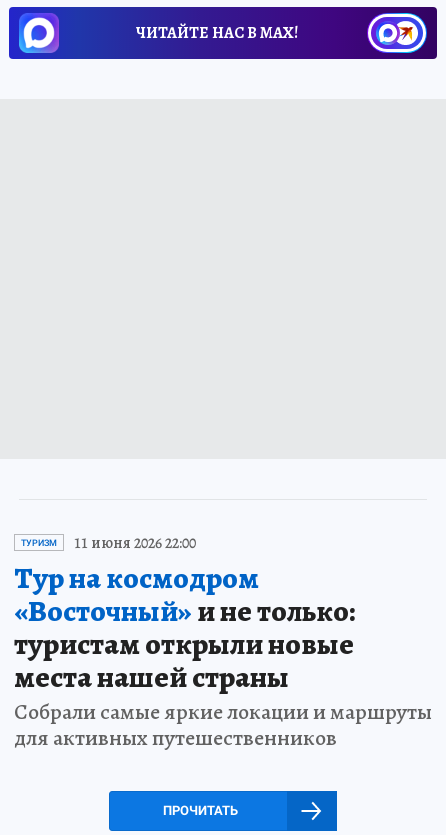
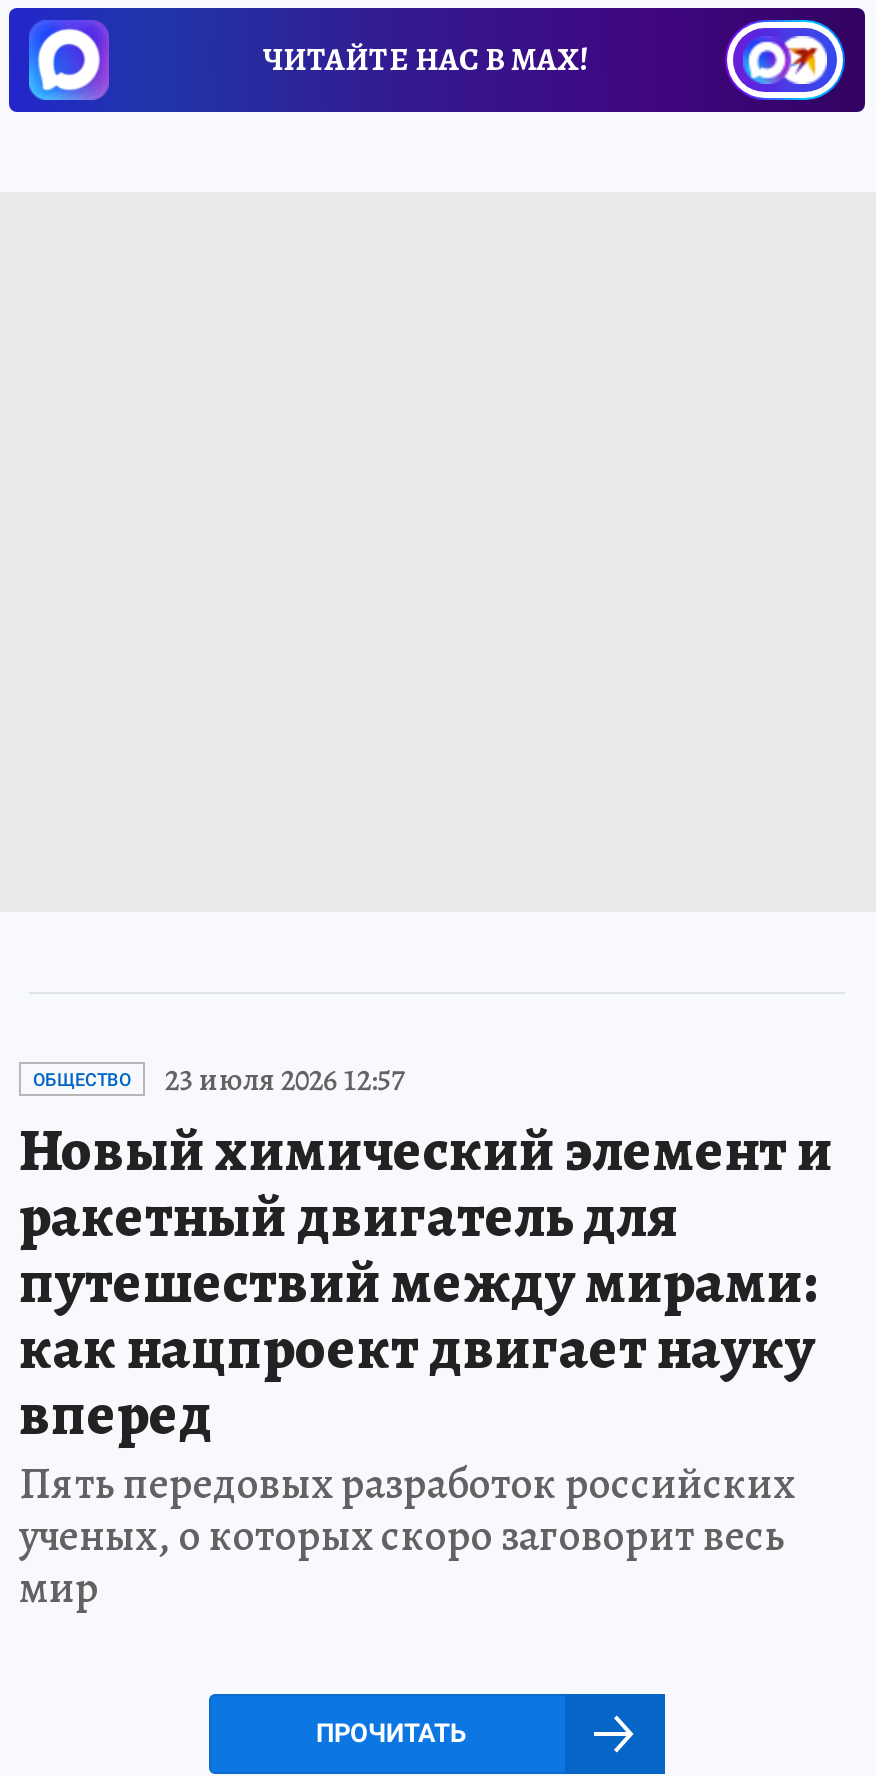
[14,532,432,753] ТУРИЗМ | 11 июня 2026 22:00 | Тур на космодром | «Восточный»и не только: | туристам открыли новые | места нашей страны | Собрали самые яркие локации и маршруты | для активных путешественников -> [19,1058,833,1618] ОБЩЕСТВО | 23 июля 2026 12:57 | Новый химический элемент и | ракетный двигатель для | путешествий между мирами: | как нацпроект двигает науку | вперед | Пять передовых разработок российских | ученых, о которых скоро заговорит весь | мир

